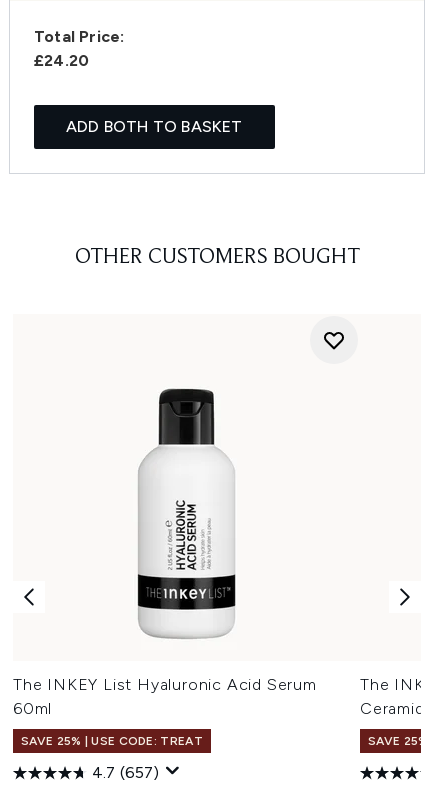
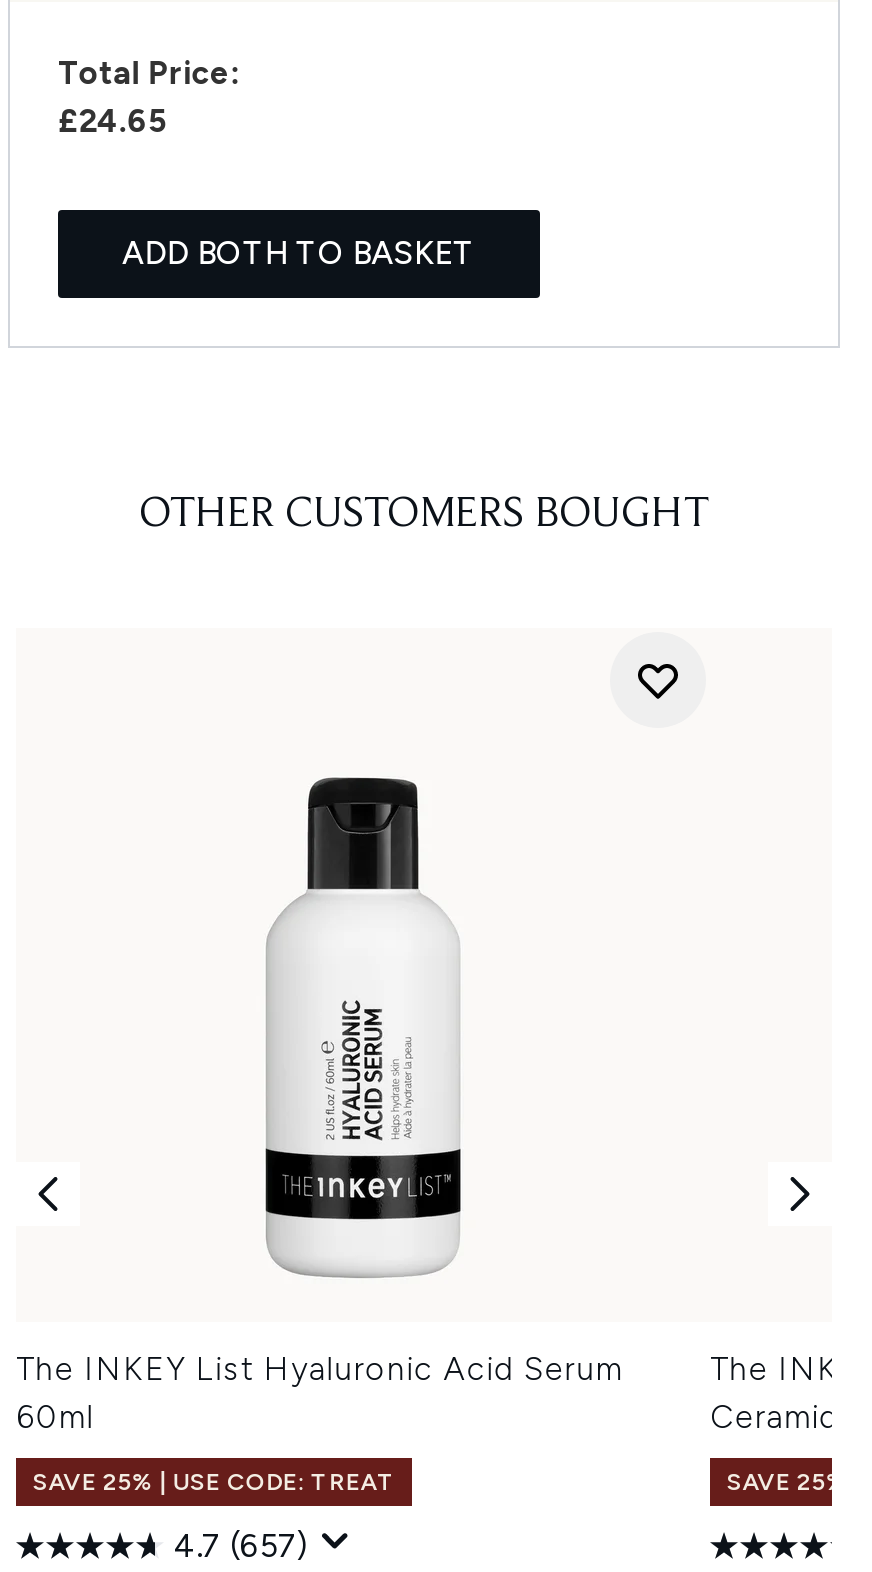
[34,51,89,70] £24.20 -> [58,102,166,140] £24.65

